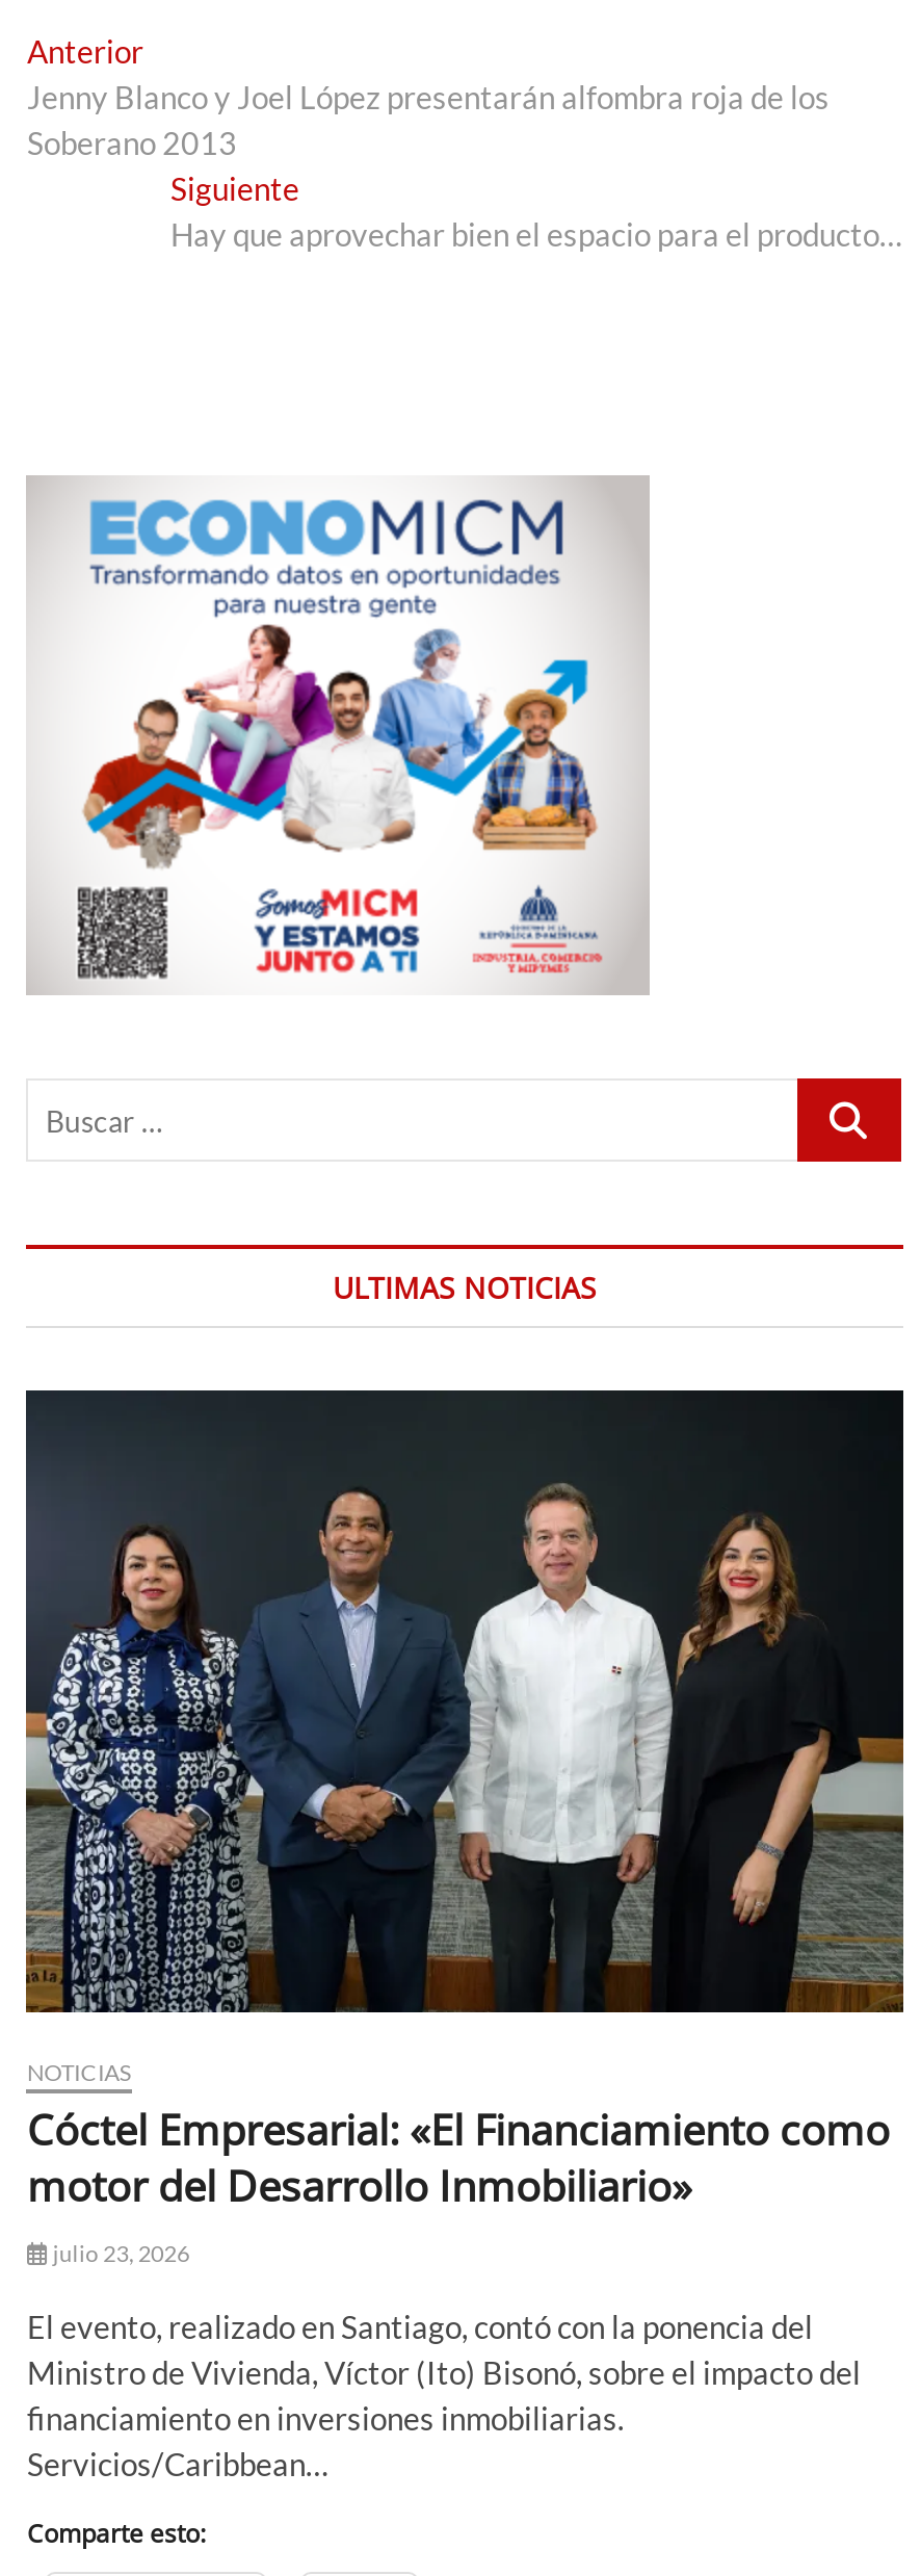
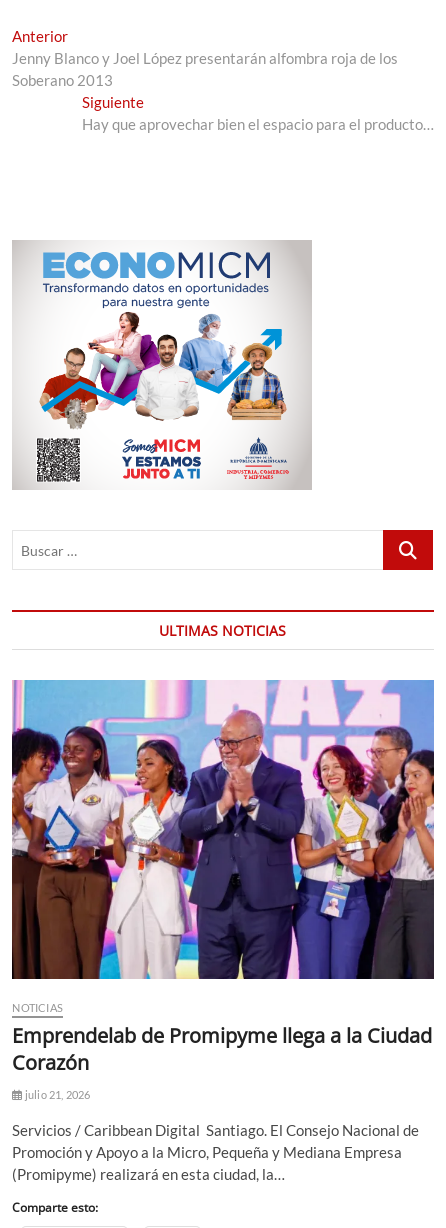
[24,1388,905,2014] [image] -> [11,679,435,980] [image]
[27,2101,890,2265] Cóctel Empresarial: «El Financiamiento como | motor del Desarrollo Inmobiliario» | julio 23, 2026 -> [12,1022,432,1101] Emprendelab de Promipyme llega a la Ciudad | Corazón | julio 21, 2026
[27,2307,861,2482] El evento, realizado en Santiago, contó con la ponencia del | Ministro de Vivienda, Víctor (Ito) Bisonó, sobre el impacto del | financiamiento en inversiones inmobiliarias. | Servicios/Caribbean… -> [12,1121,419,1183] Servicios / Caribbean Digital Santiago. El Consejo Nacional de | Promoción y Apoyo a la Micro, Pequeña y Mediana Empresa | (Promipyme) realizará en esta ciudad, la…

